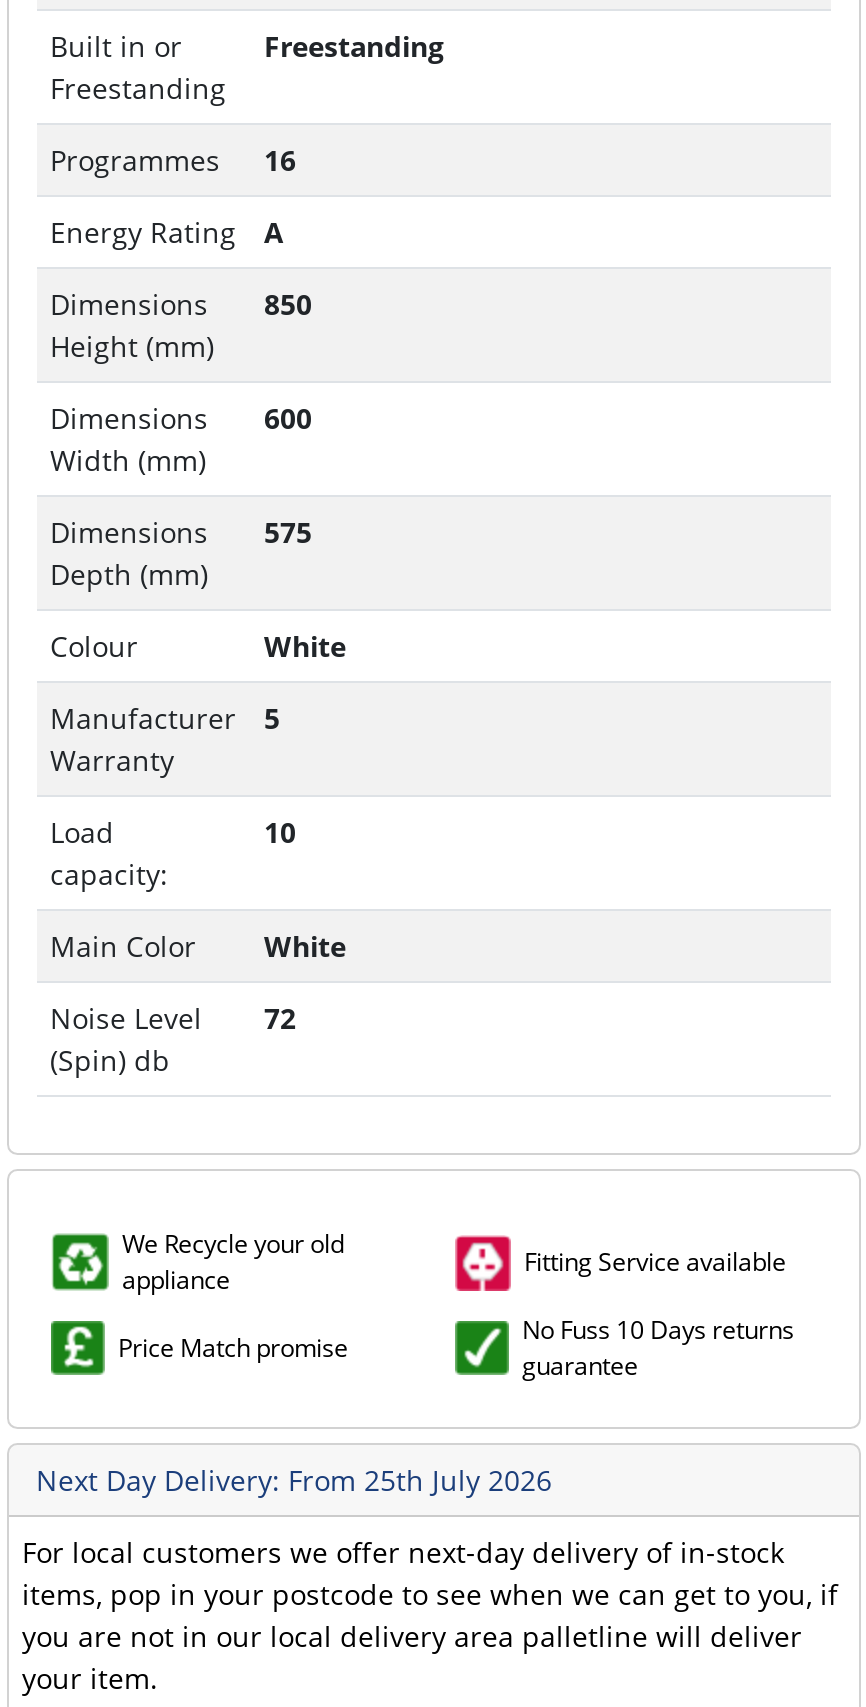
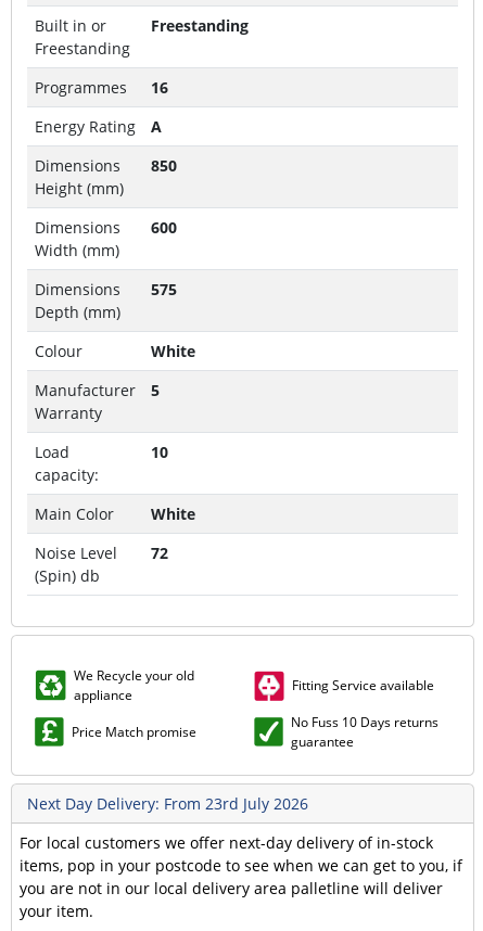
[36,1460,552,1498] Next Day Delivery: From 25th July 2026 -> [27,793,308,813] Next Day Delivery: From 23rd July 2026

